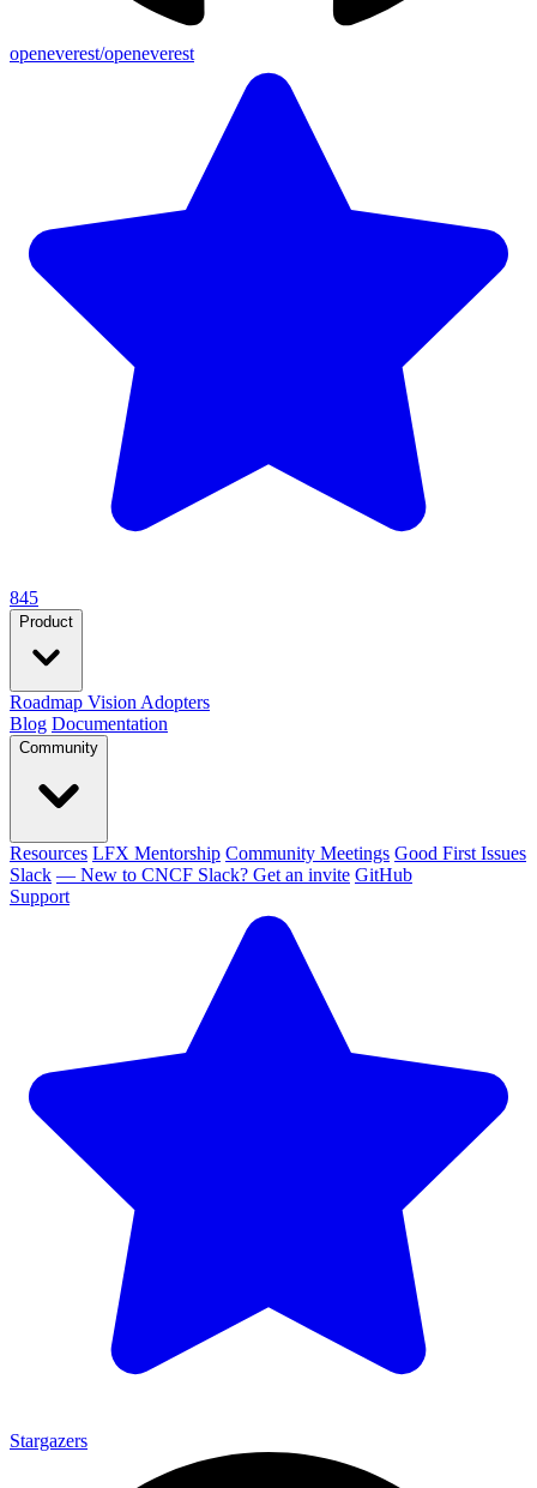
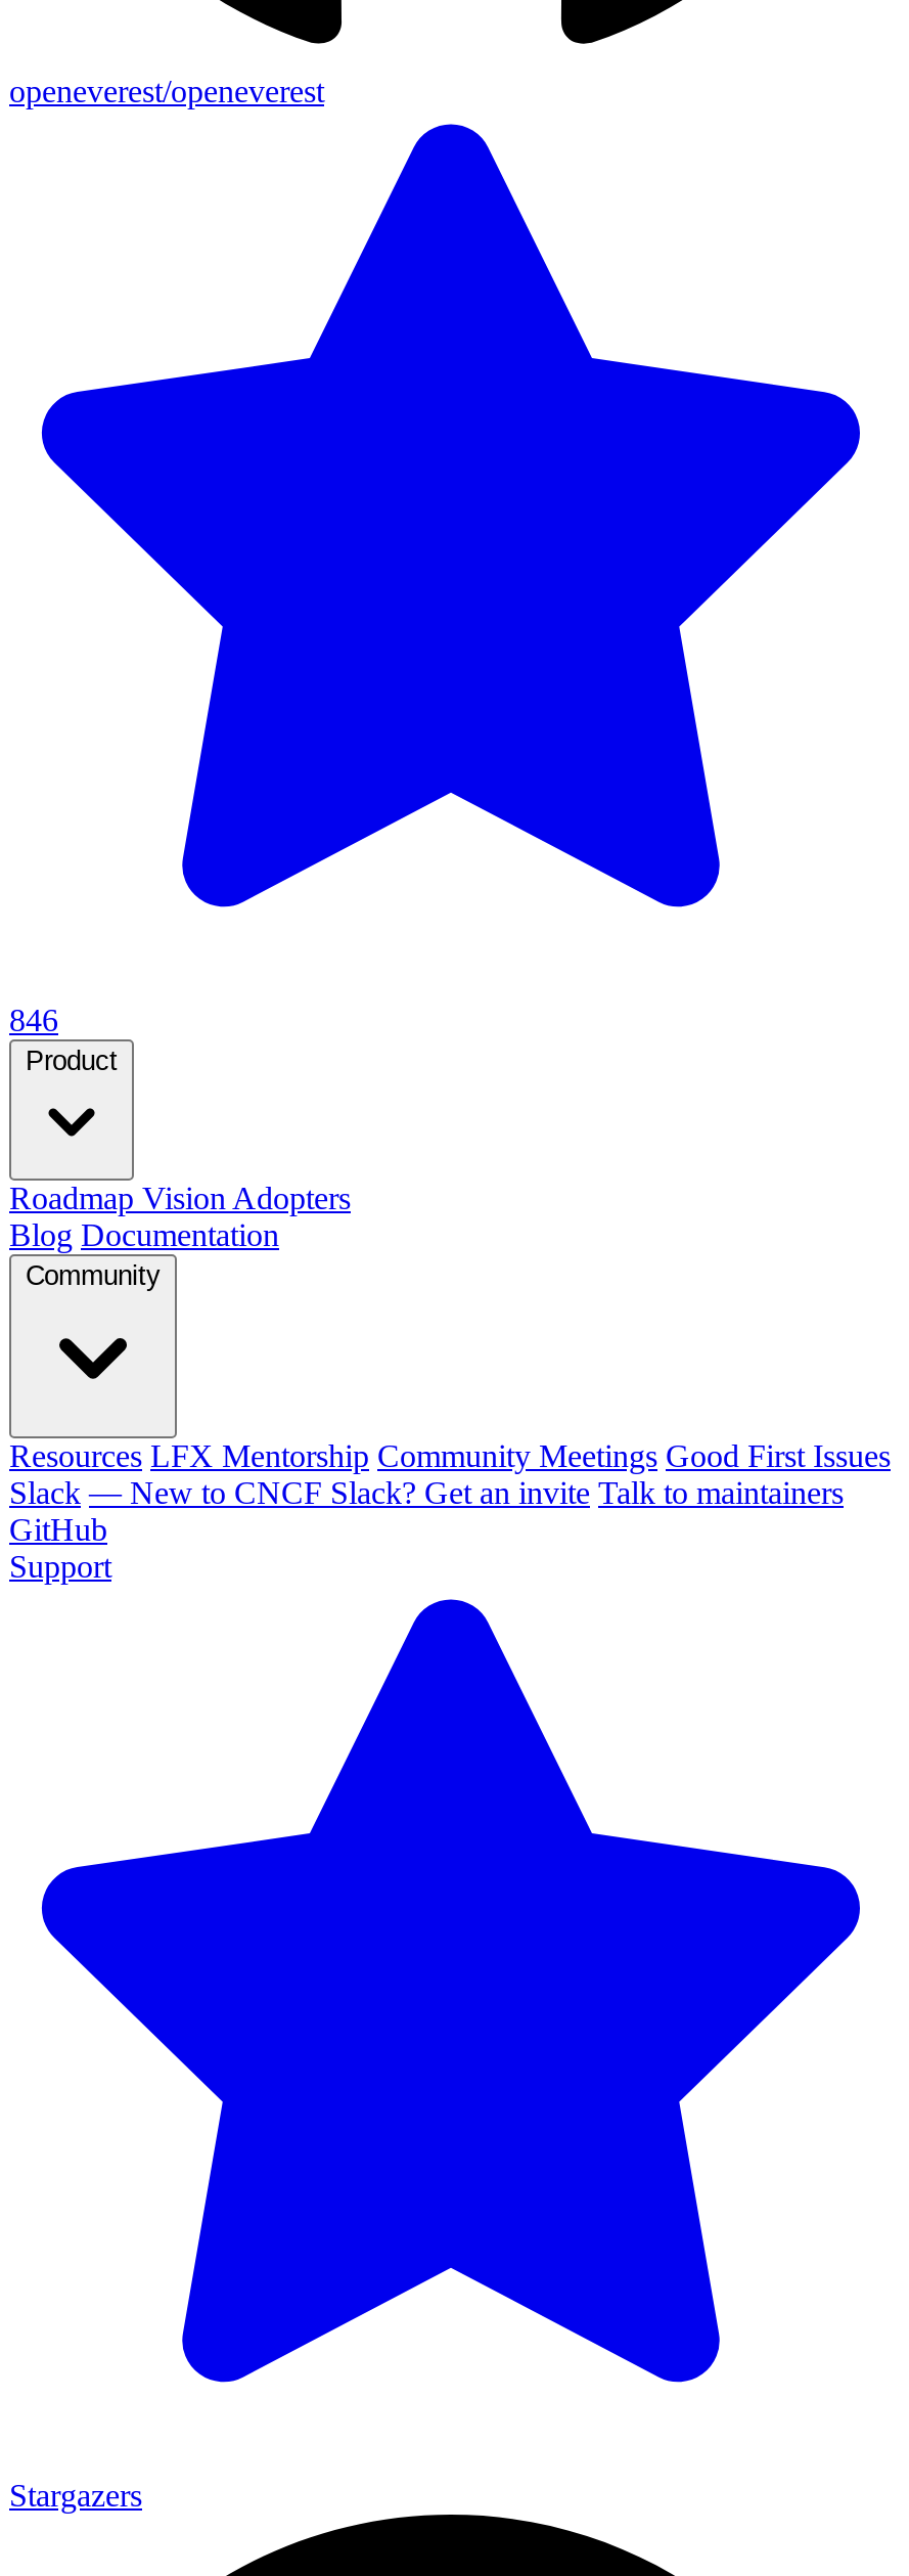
[10,588,38,608] 845 -> [9,1003,58,1037] 846
[10,865,412,885] Slack — New to CNCF Slack? Get an invite GitHub -> [9,1475,844,1547] Slack — New to CNCF Slack? Get an invite Talk to maintainers | GitHub

